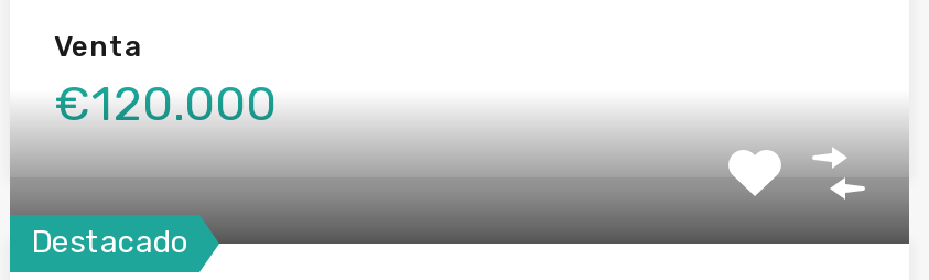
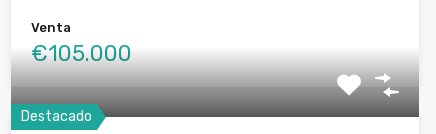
[54,73,277,133] €120.000 -> [31,40,132,67] €105.000

